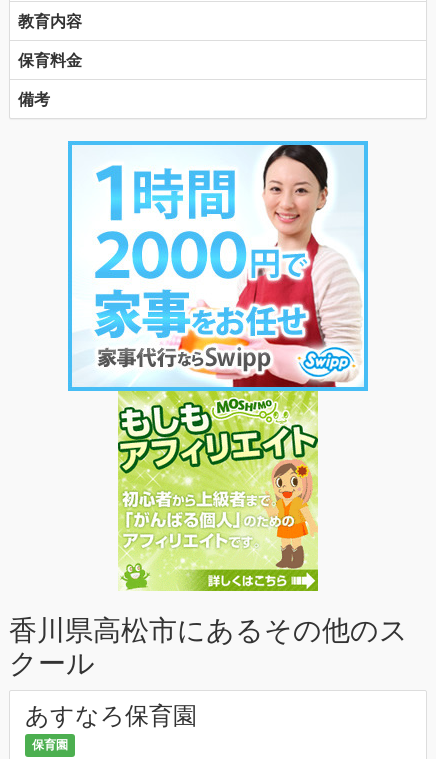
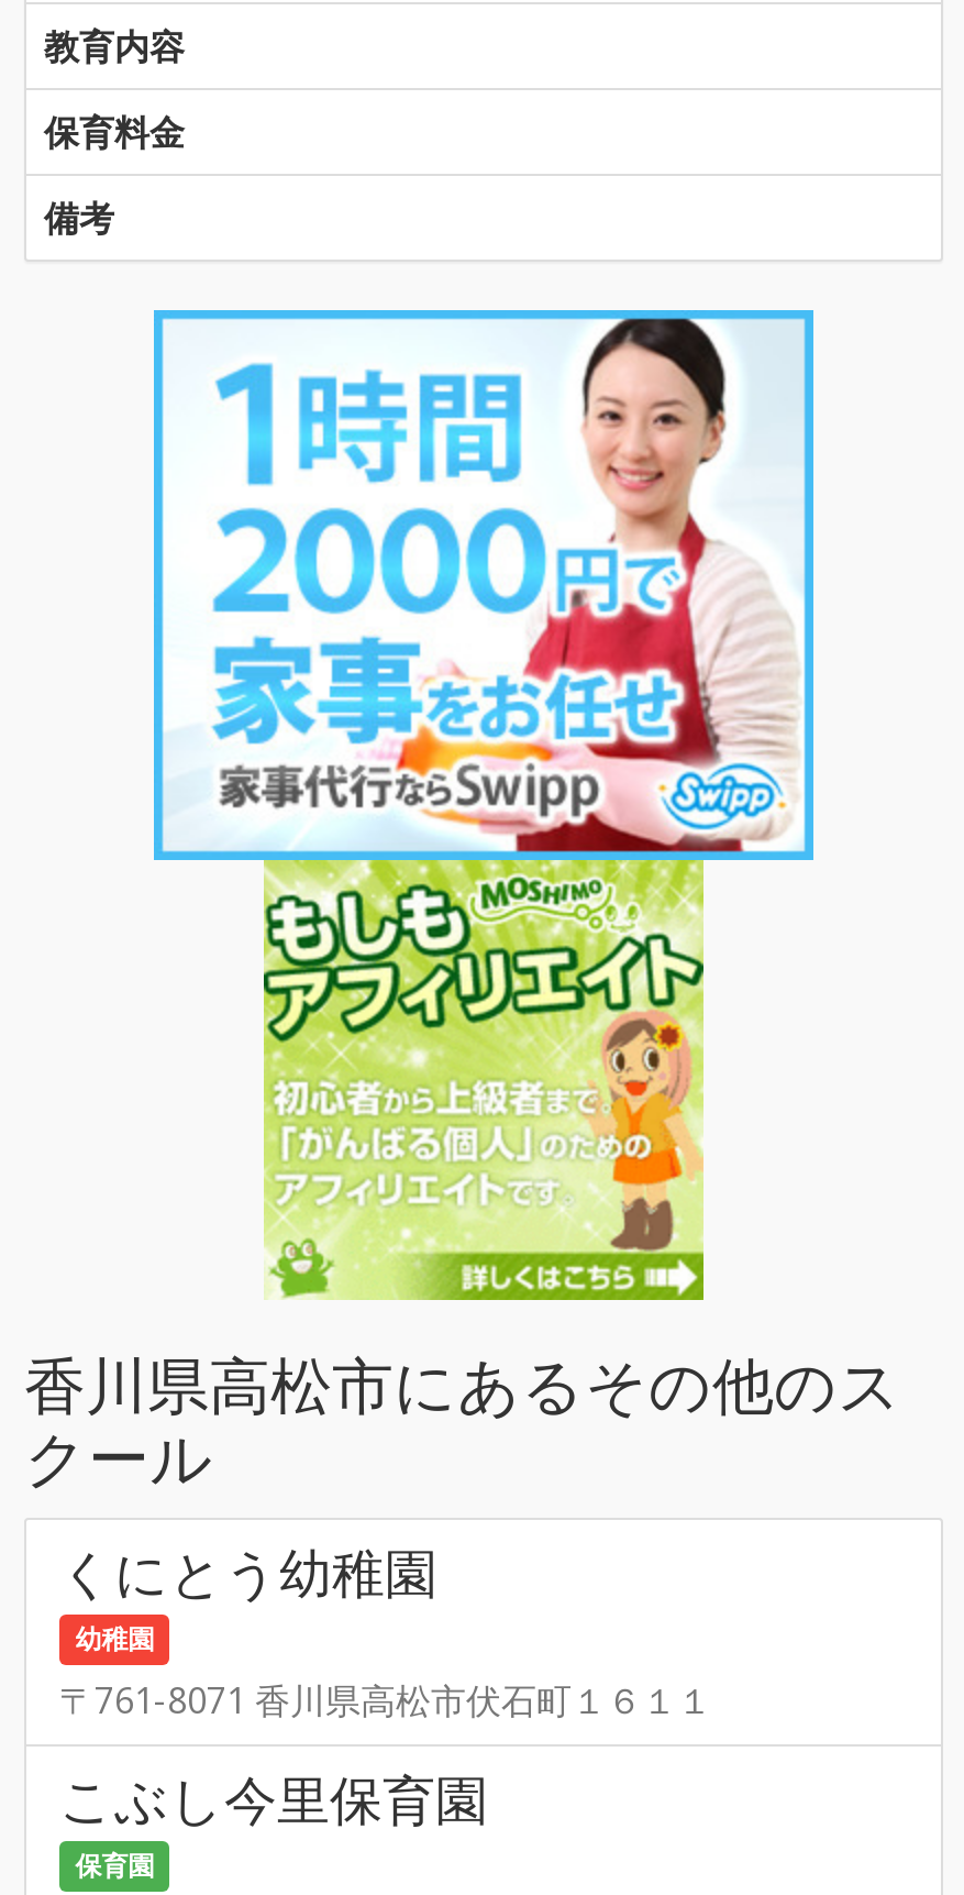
[25,698,197,731] あすなろ保育園 -> [59,1536,712,1835] くにとう幼稚園 | 幼稚園 | 〒761-8071 香川県高松市伏石町１６１１ | こぶし今里保育園

